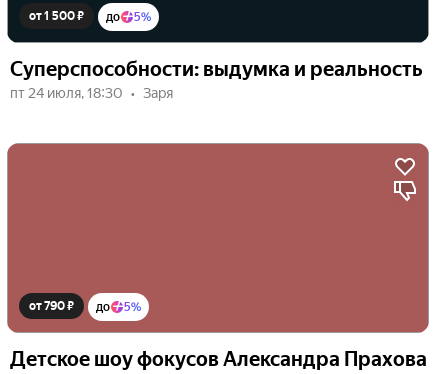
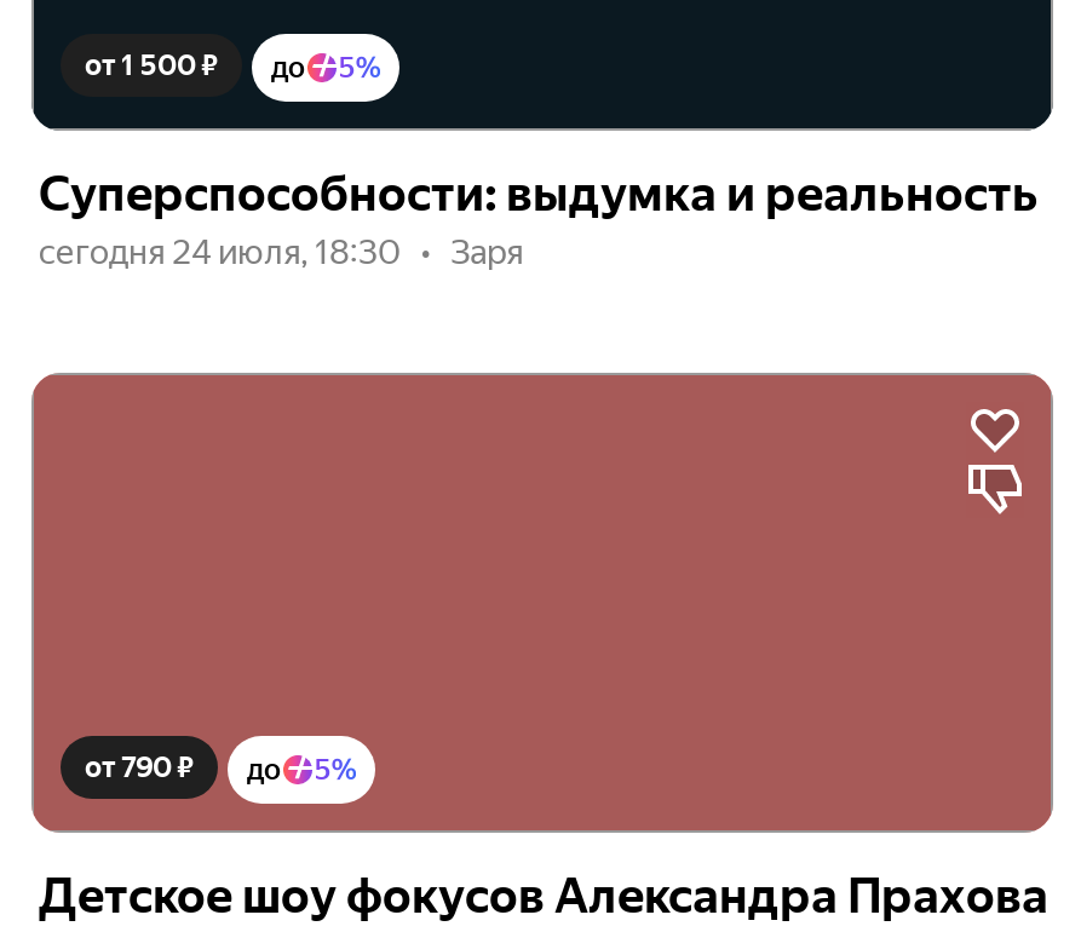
[10,85,173,101] пт 24 июля, 18:30 Заря -> [39,232,523,271] сегодня 24 июля, 18:30 Заря

